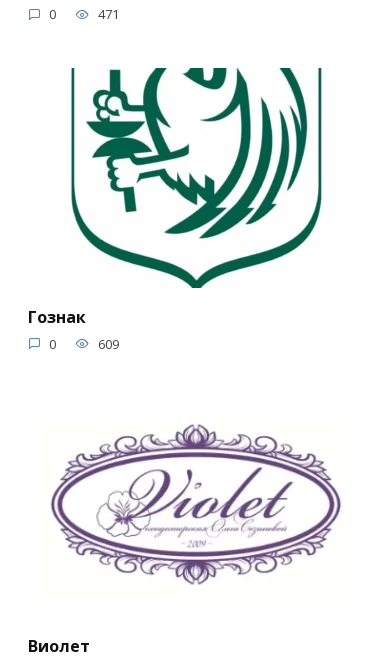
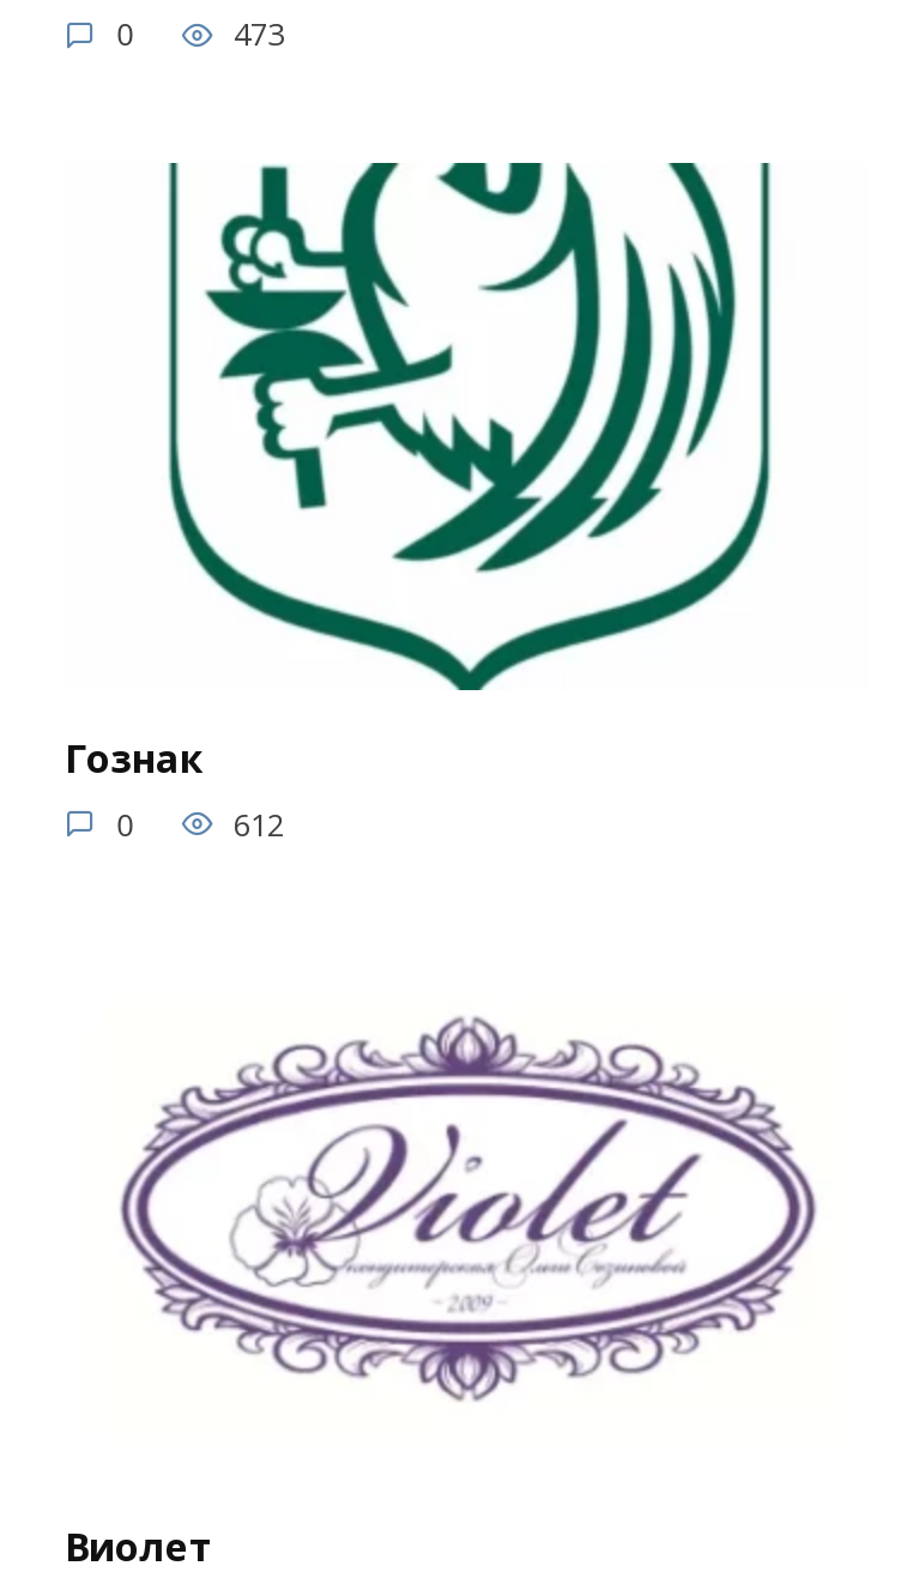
[98,5,119,23] 471 -> [234,13,284,56] 473
[98,335,119,353] 609 -> [234,802,284,845] 612

